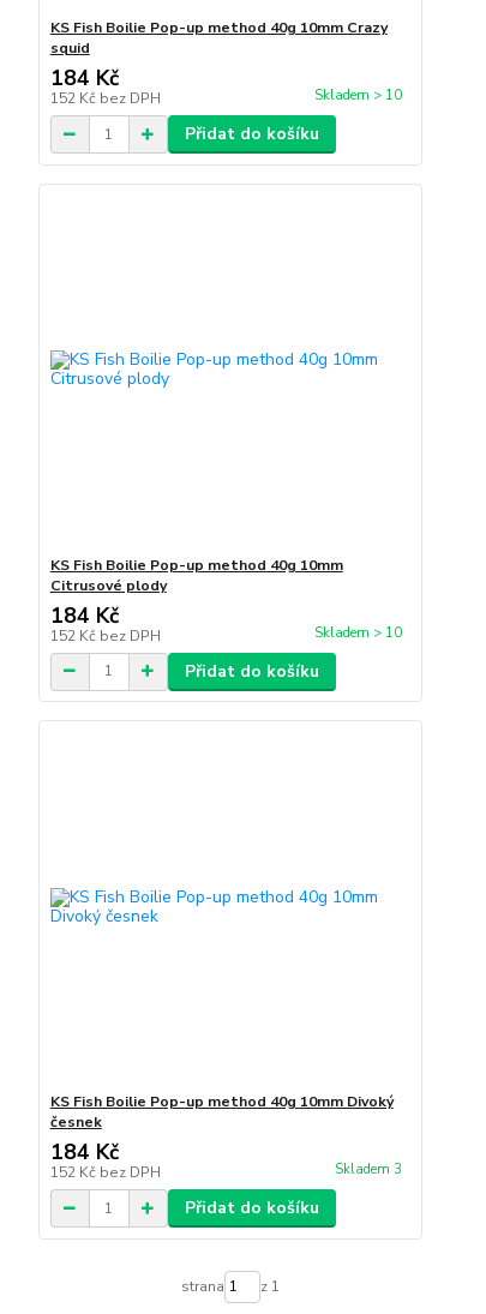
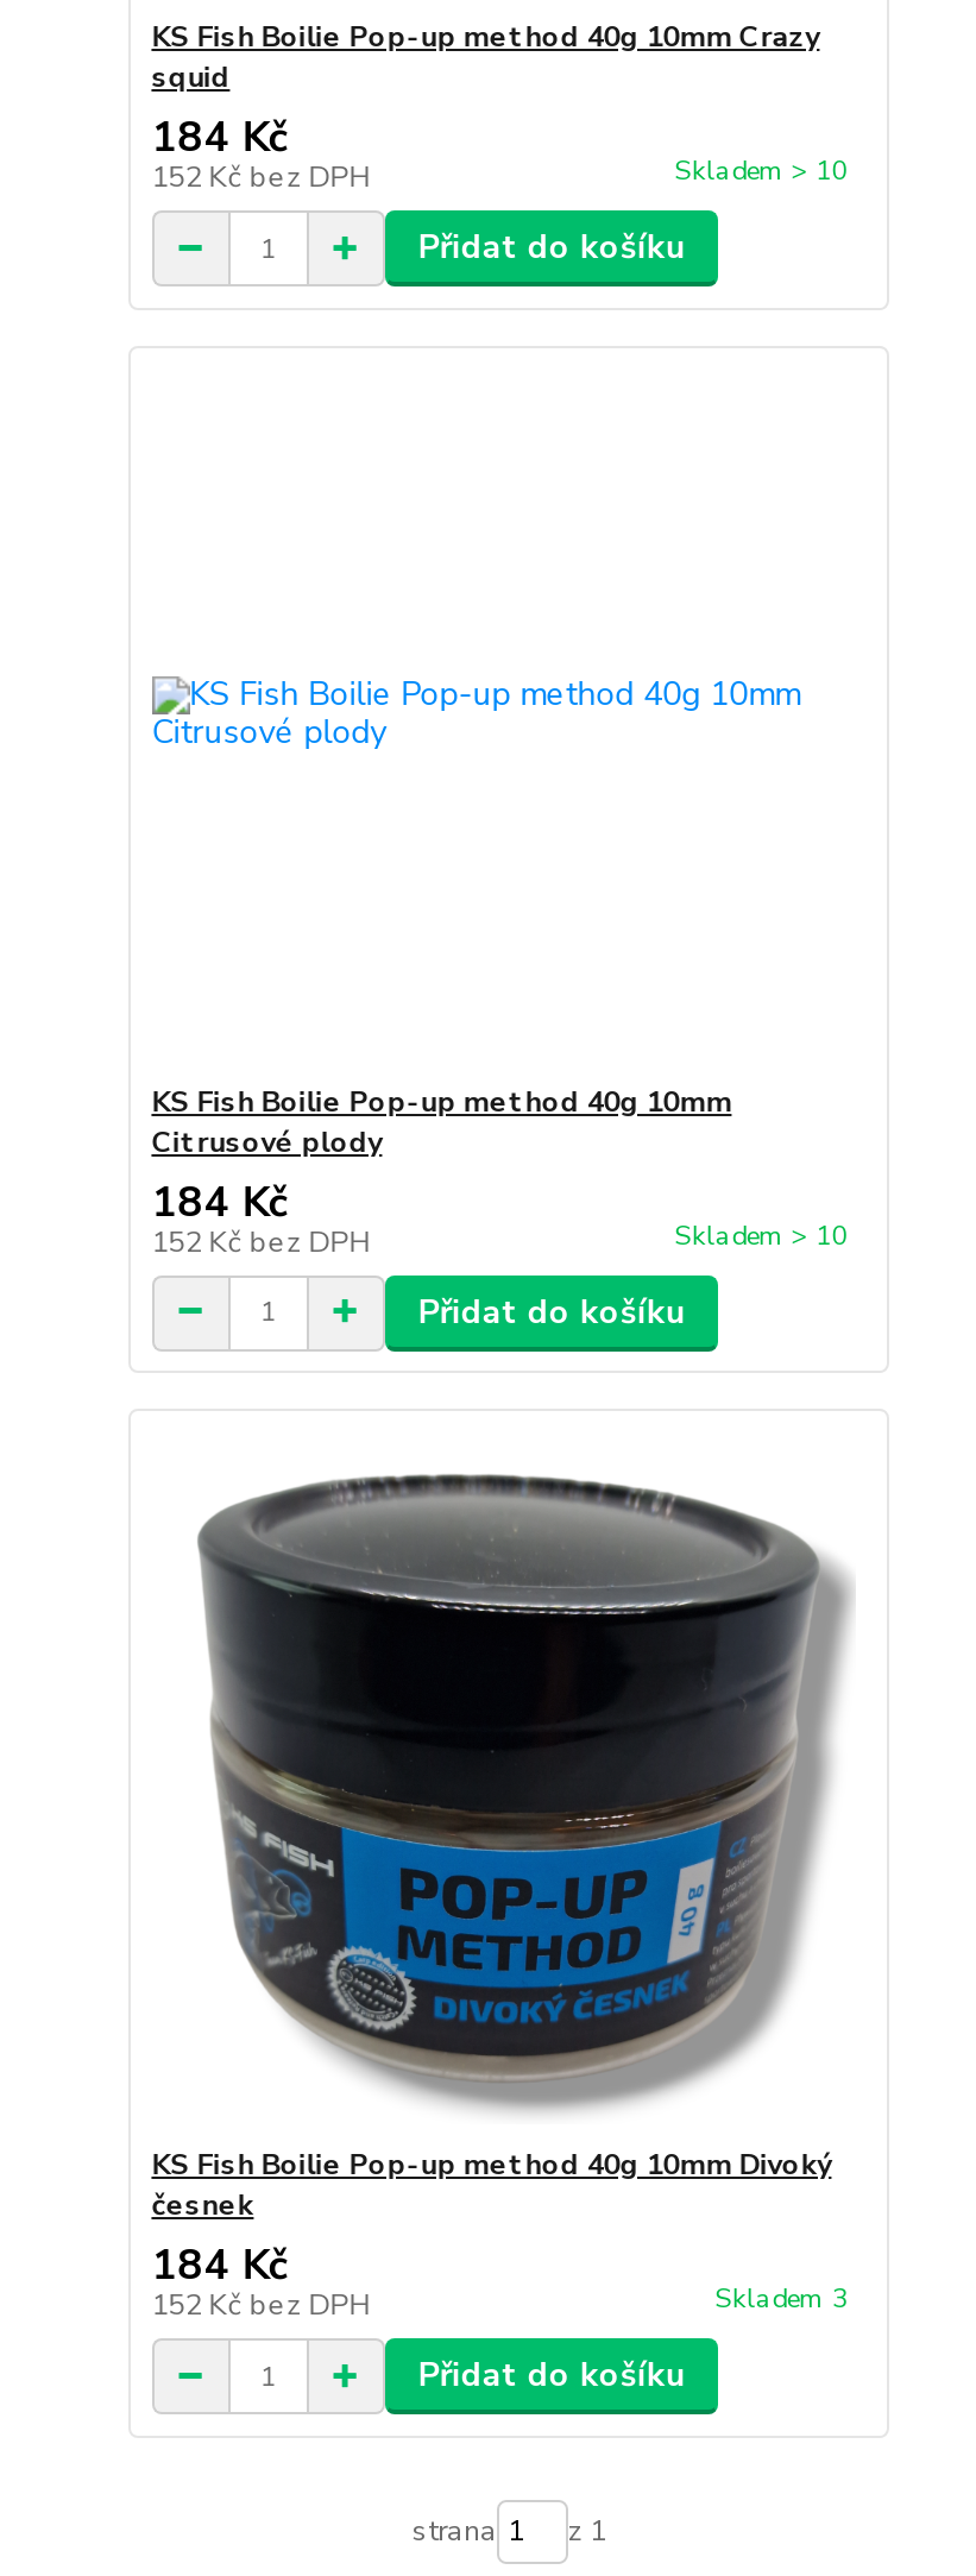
none -> [155,1473,854,2112] [image]

